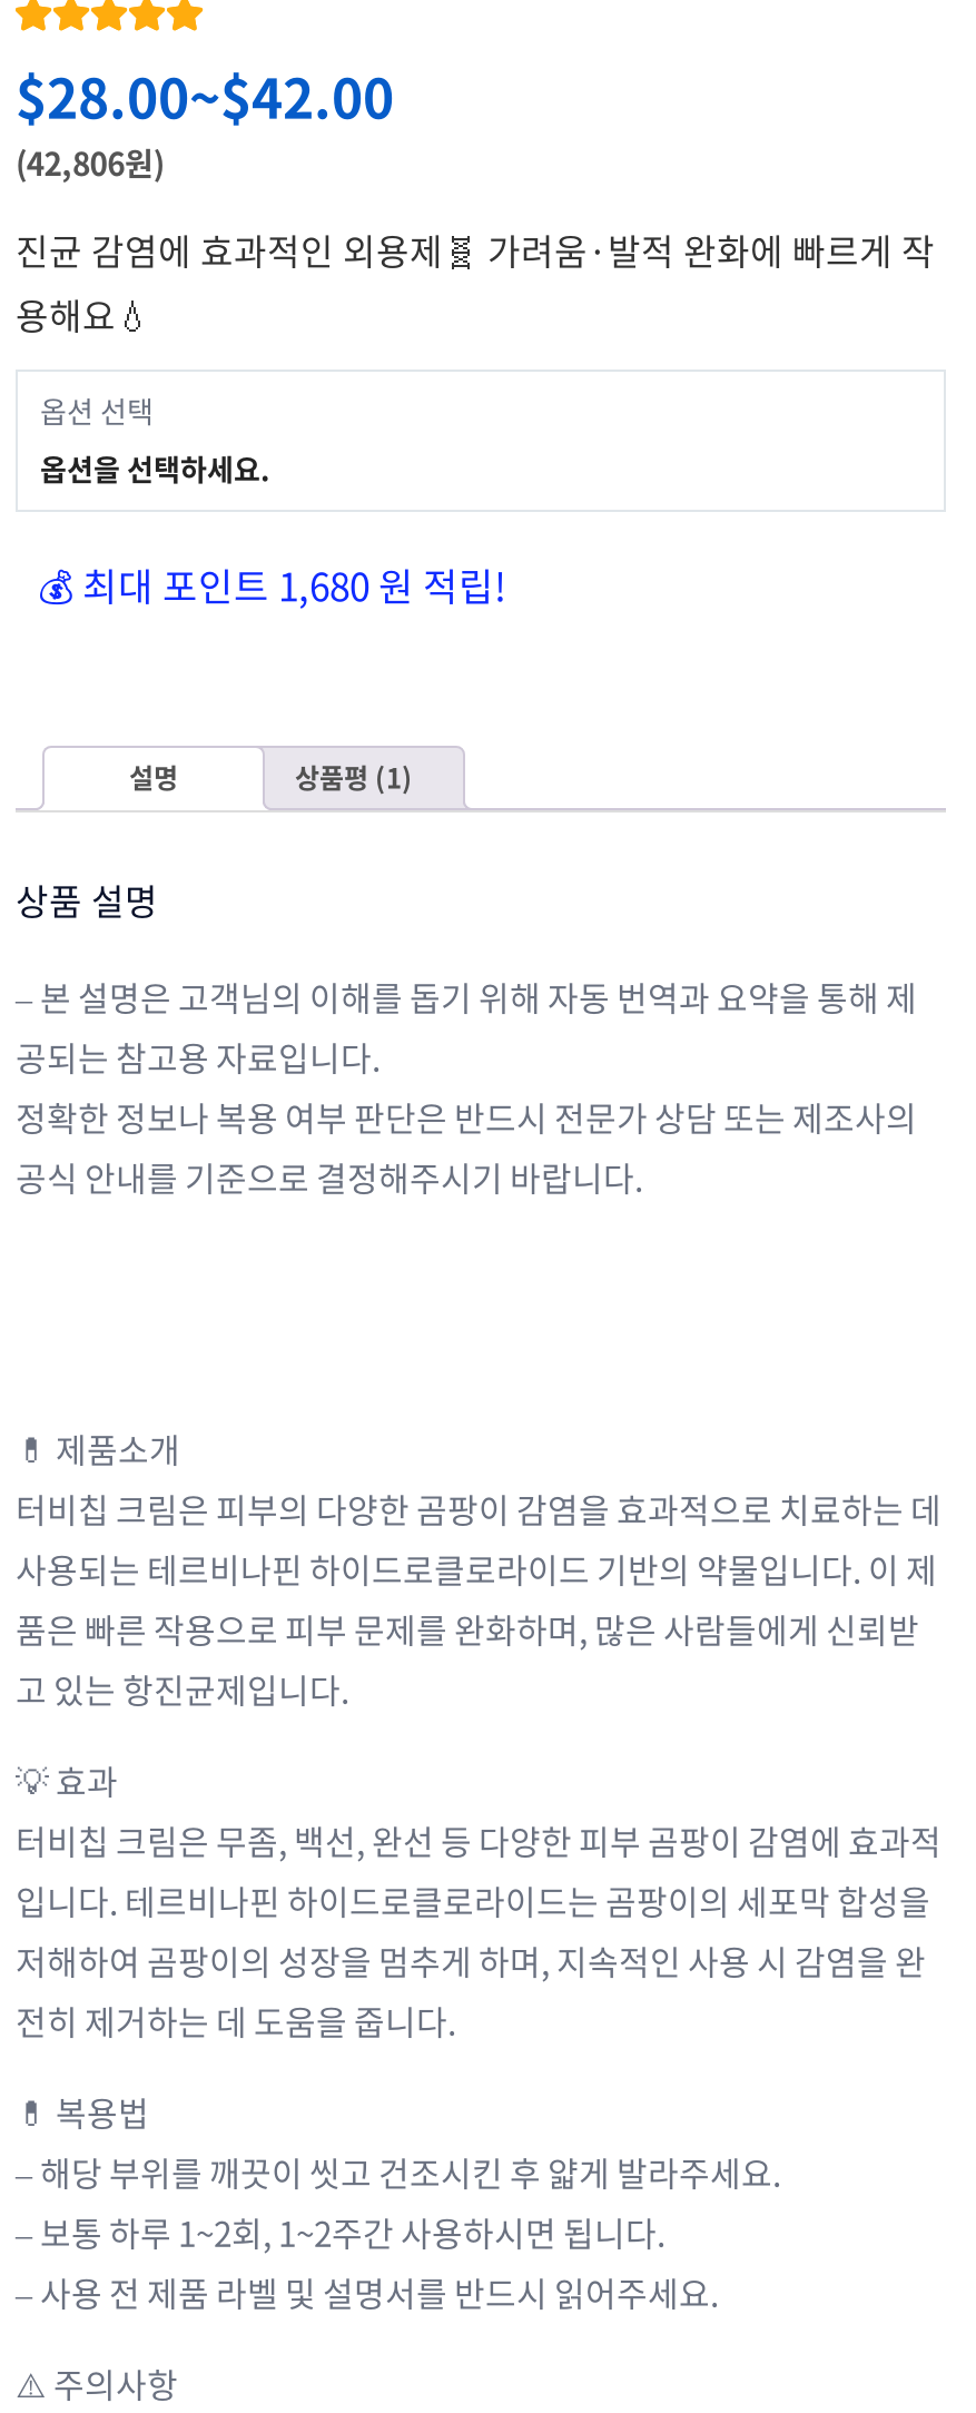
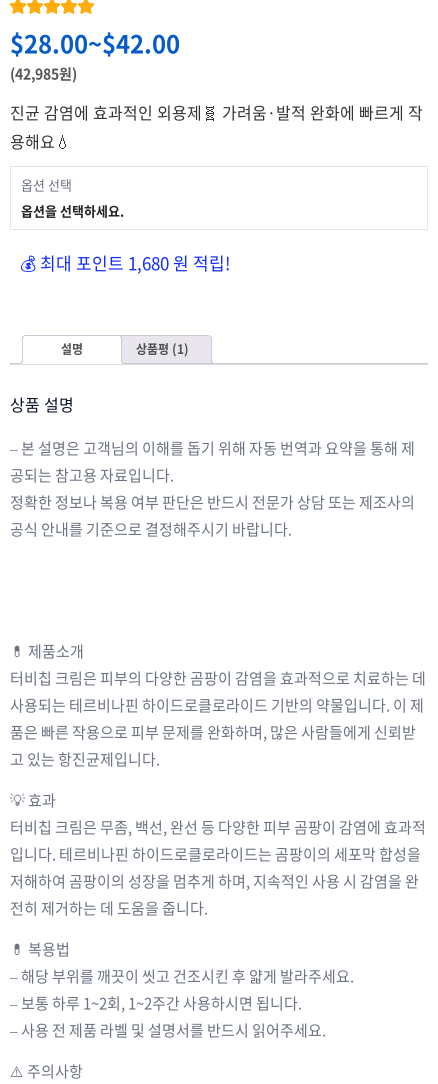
[16,140,164,185] (42,806원) -> [10,63,77,83] (42,985원)

